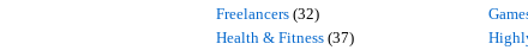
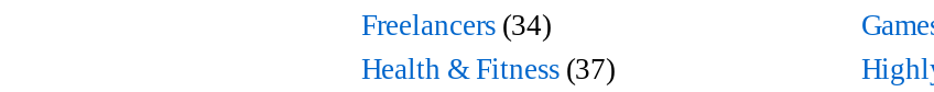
[216,4,319,22] Freelancers (32) -> [361,8,551,41] Freelancers (34)

